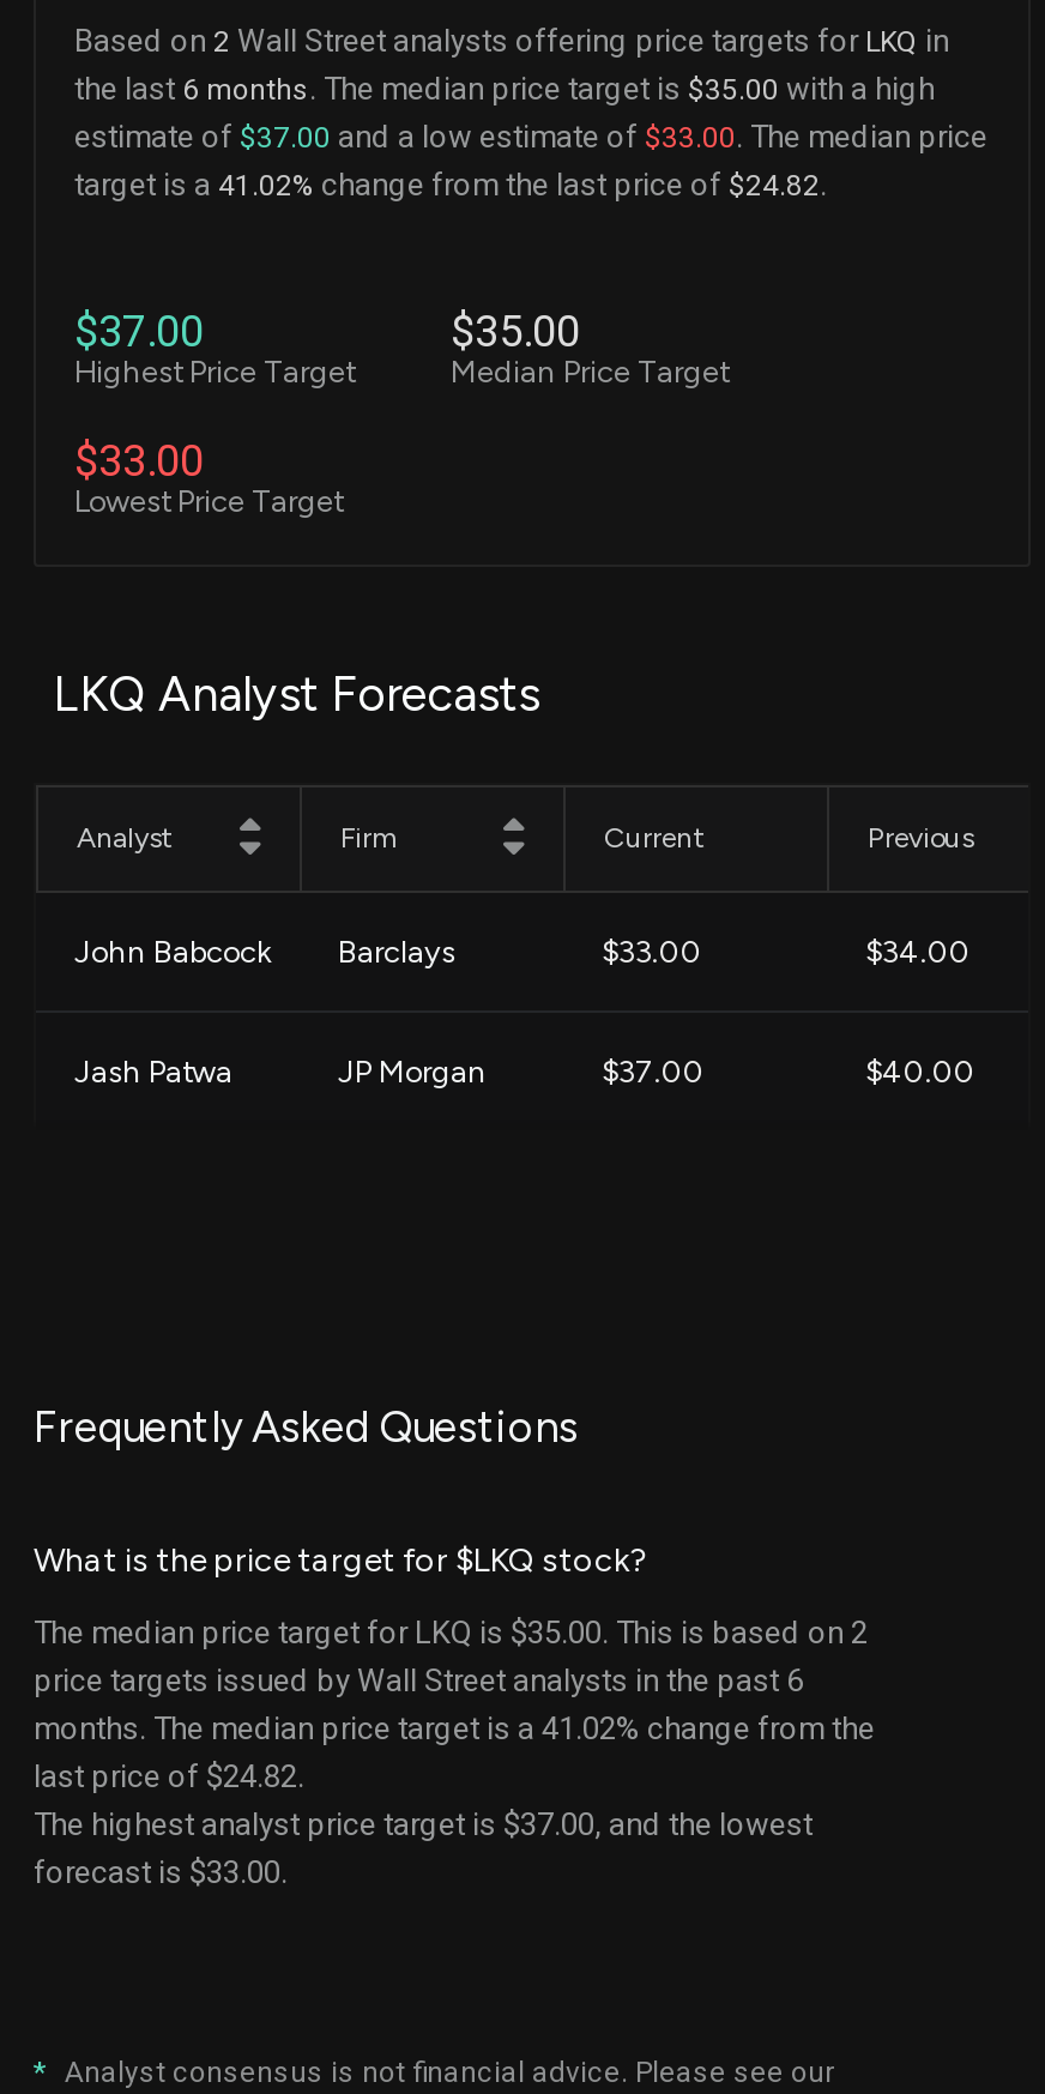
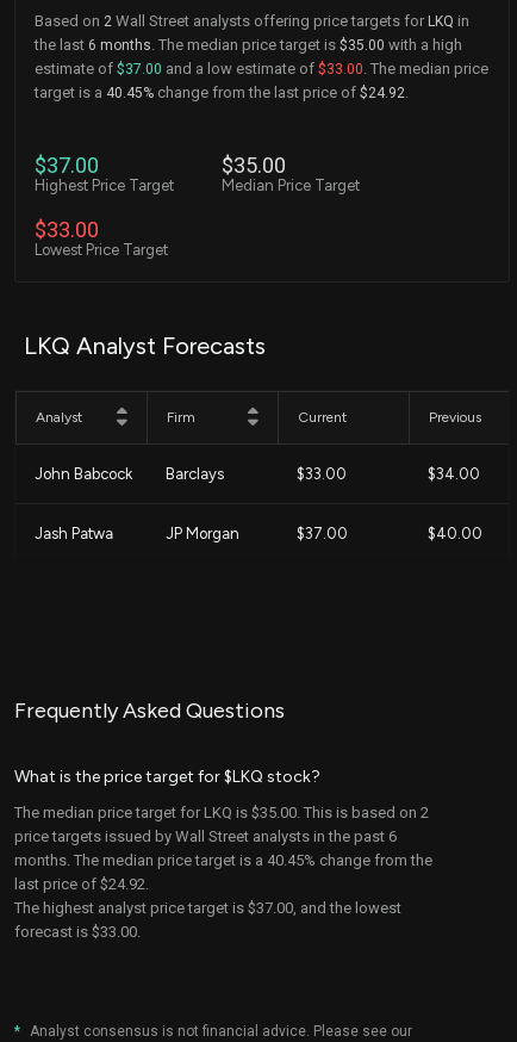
[74,165,827,201] target is a 41.02% change from the last price of $24.82. -> [35,83,409,101] target is a 40.45% change from the last price of $24.92.
[34,1709,875,1745] months. The median price target is a 41.02% change from the -> [14,851,432,869] months. The median price target is a 40.45% change from the
[34,1757,304,1793] last price of $24.82. -> [14,874,149,892] last price of $24.92.

